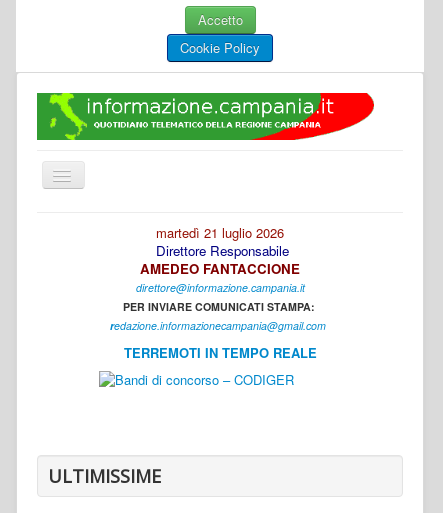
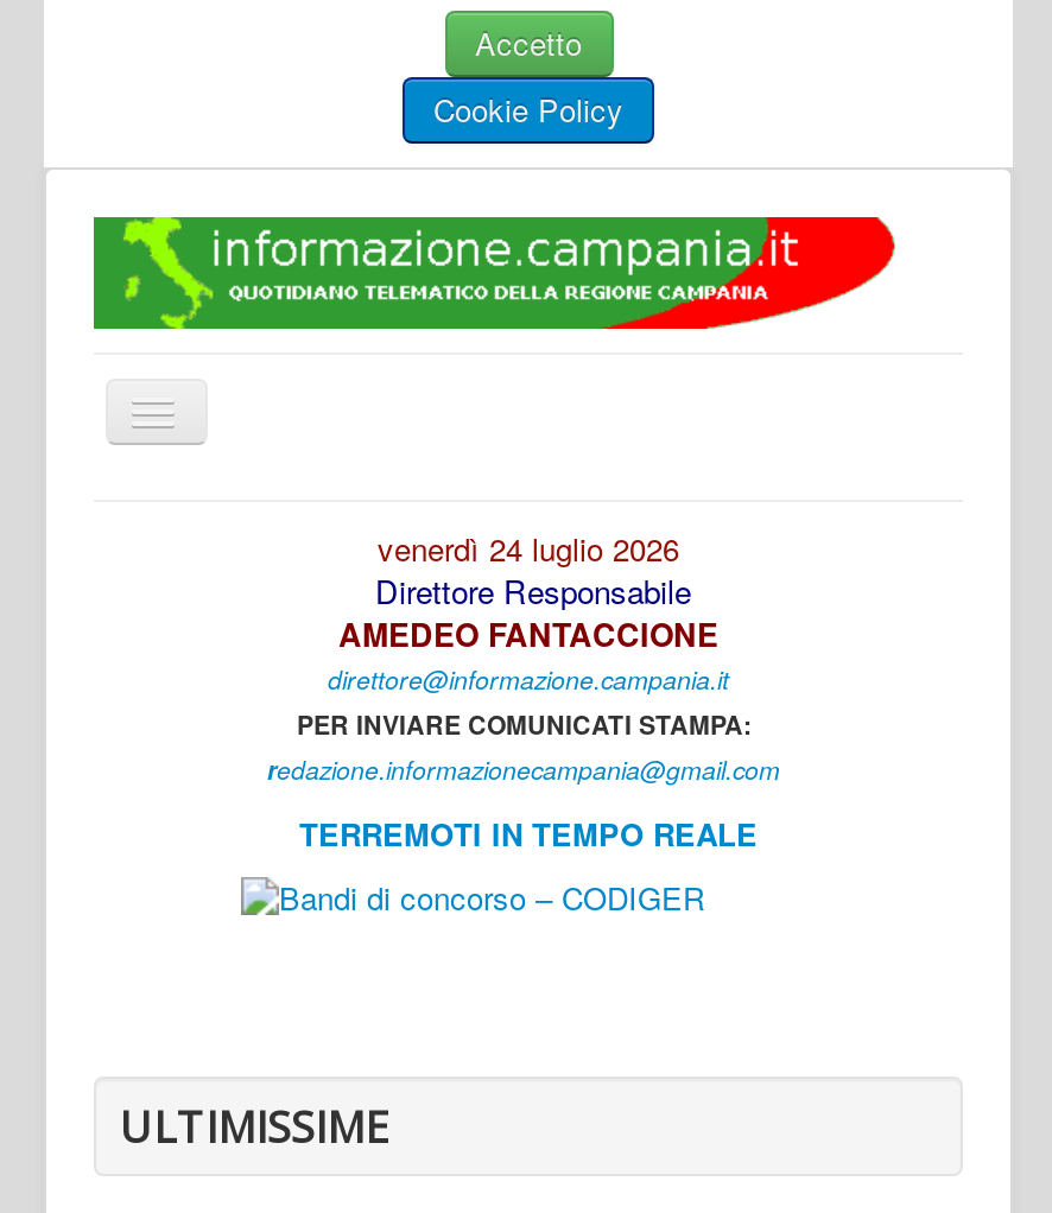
[156,223,284,242] martedì 21 luglio 2026 -> [378,526,679,571] venerdì 24 luglio 2026

